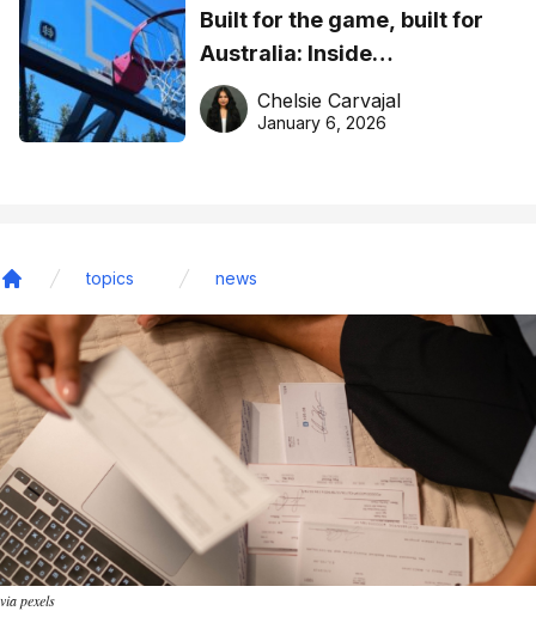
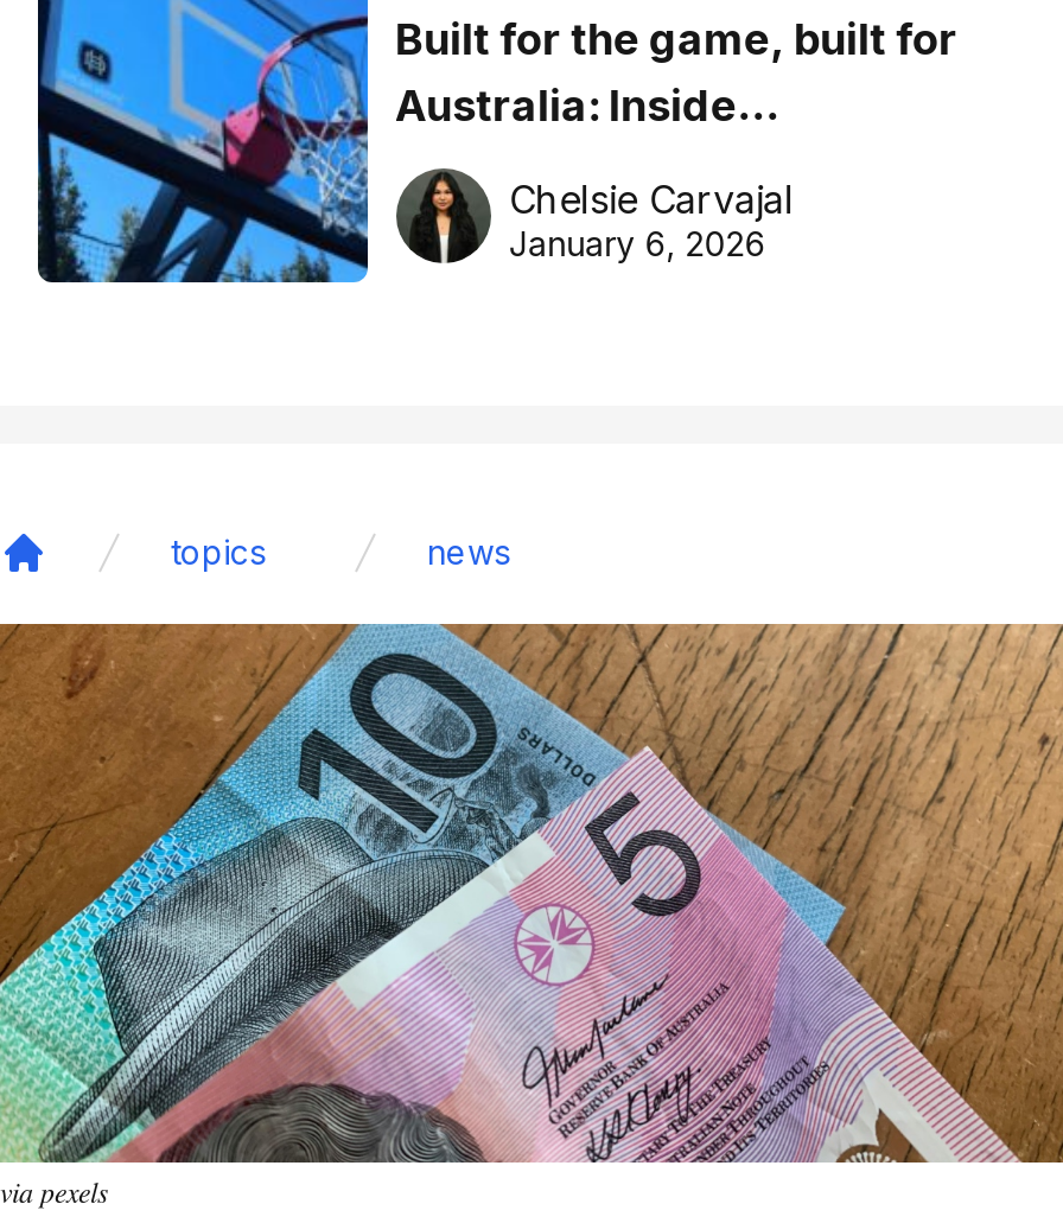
[4,313,532,587] [image] -> [7,622,1056,1165] [image]

